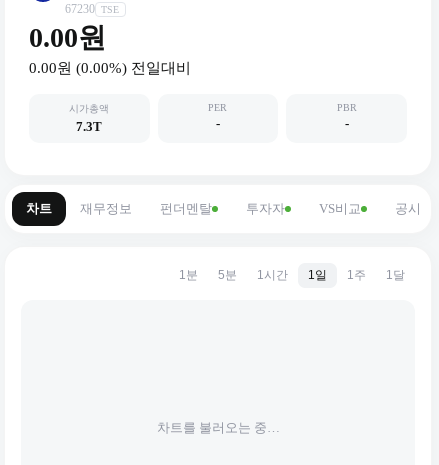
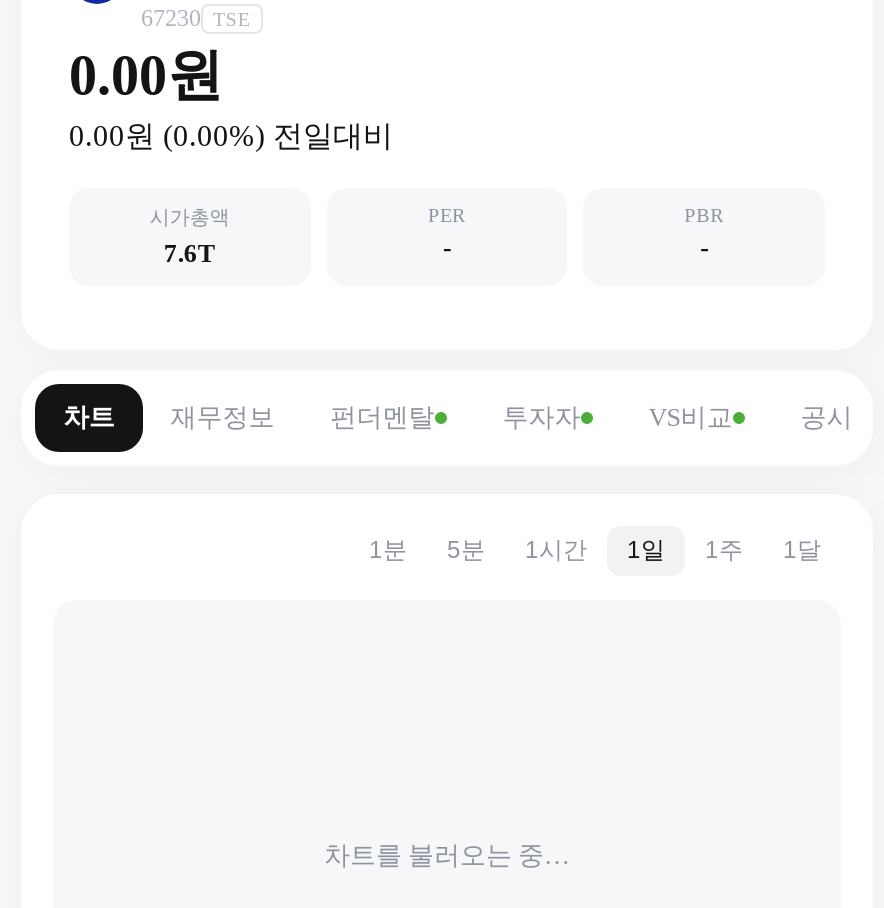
[76,119,102,134] 7.3T -> [164,238,216,268] 7.6T

